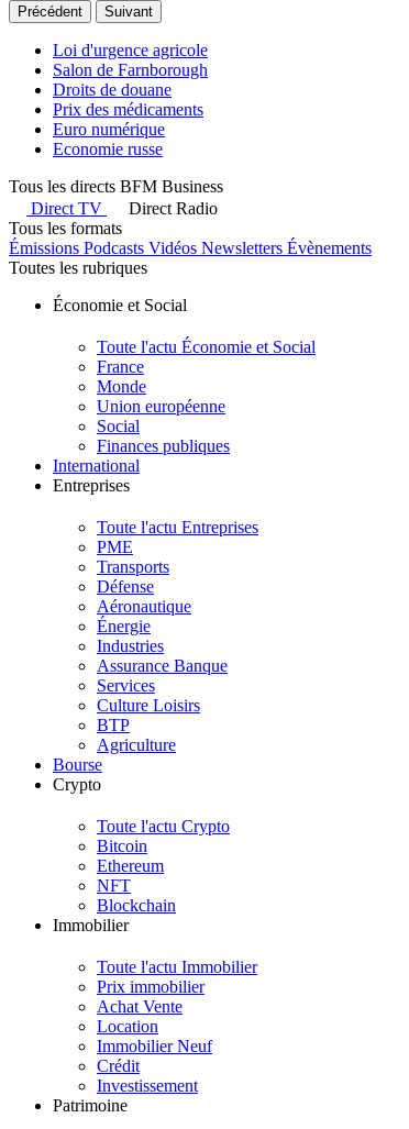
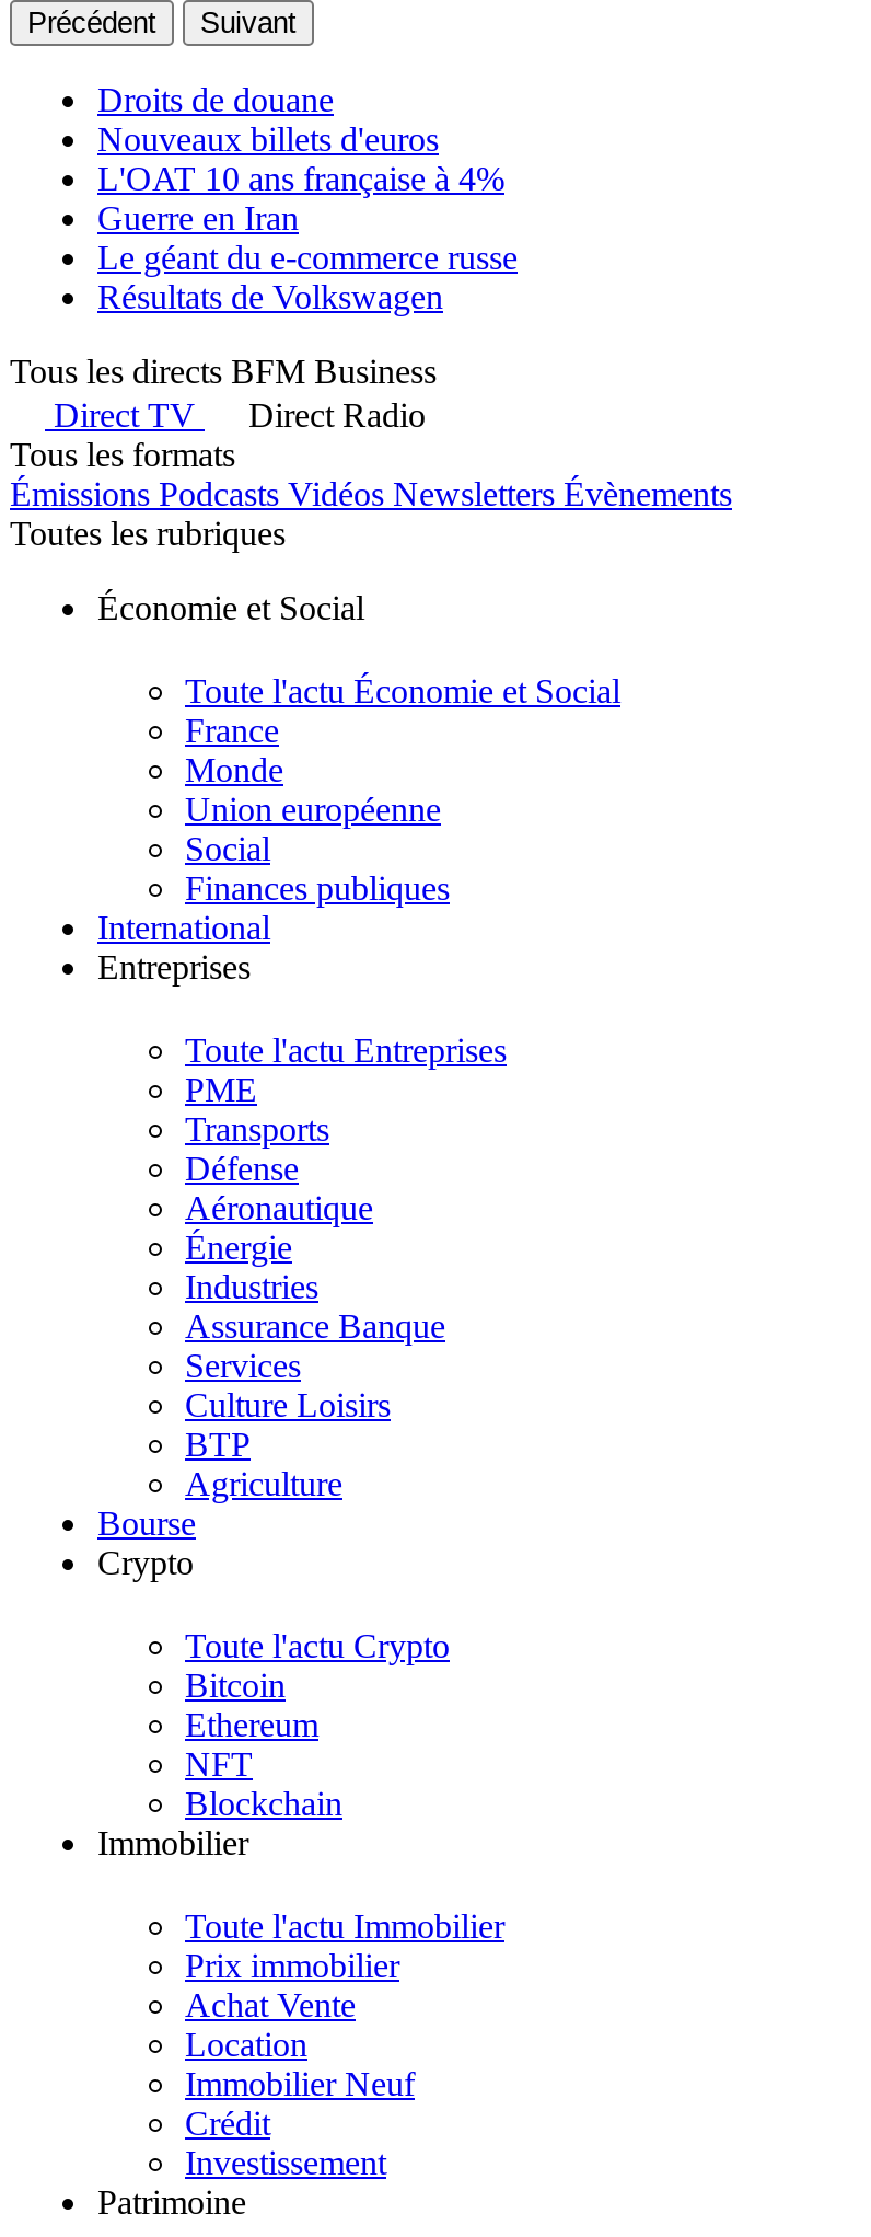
[53,41,208,79] Loi d'urgence agricole | Salon de Farnborough -> none
moved [53,80,172,99] -> [97,81,334,118]: Droits de douane
[53,100,203,158] Prix des médicaments | Euro numérique | Economie russe -> [97,120,518,315] Nouveaux billets d'euros | L'OAT 10 ans française à 4% | Guerre en Iran | Le géant du e-commerce russe | Résultats de Volkswagen

